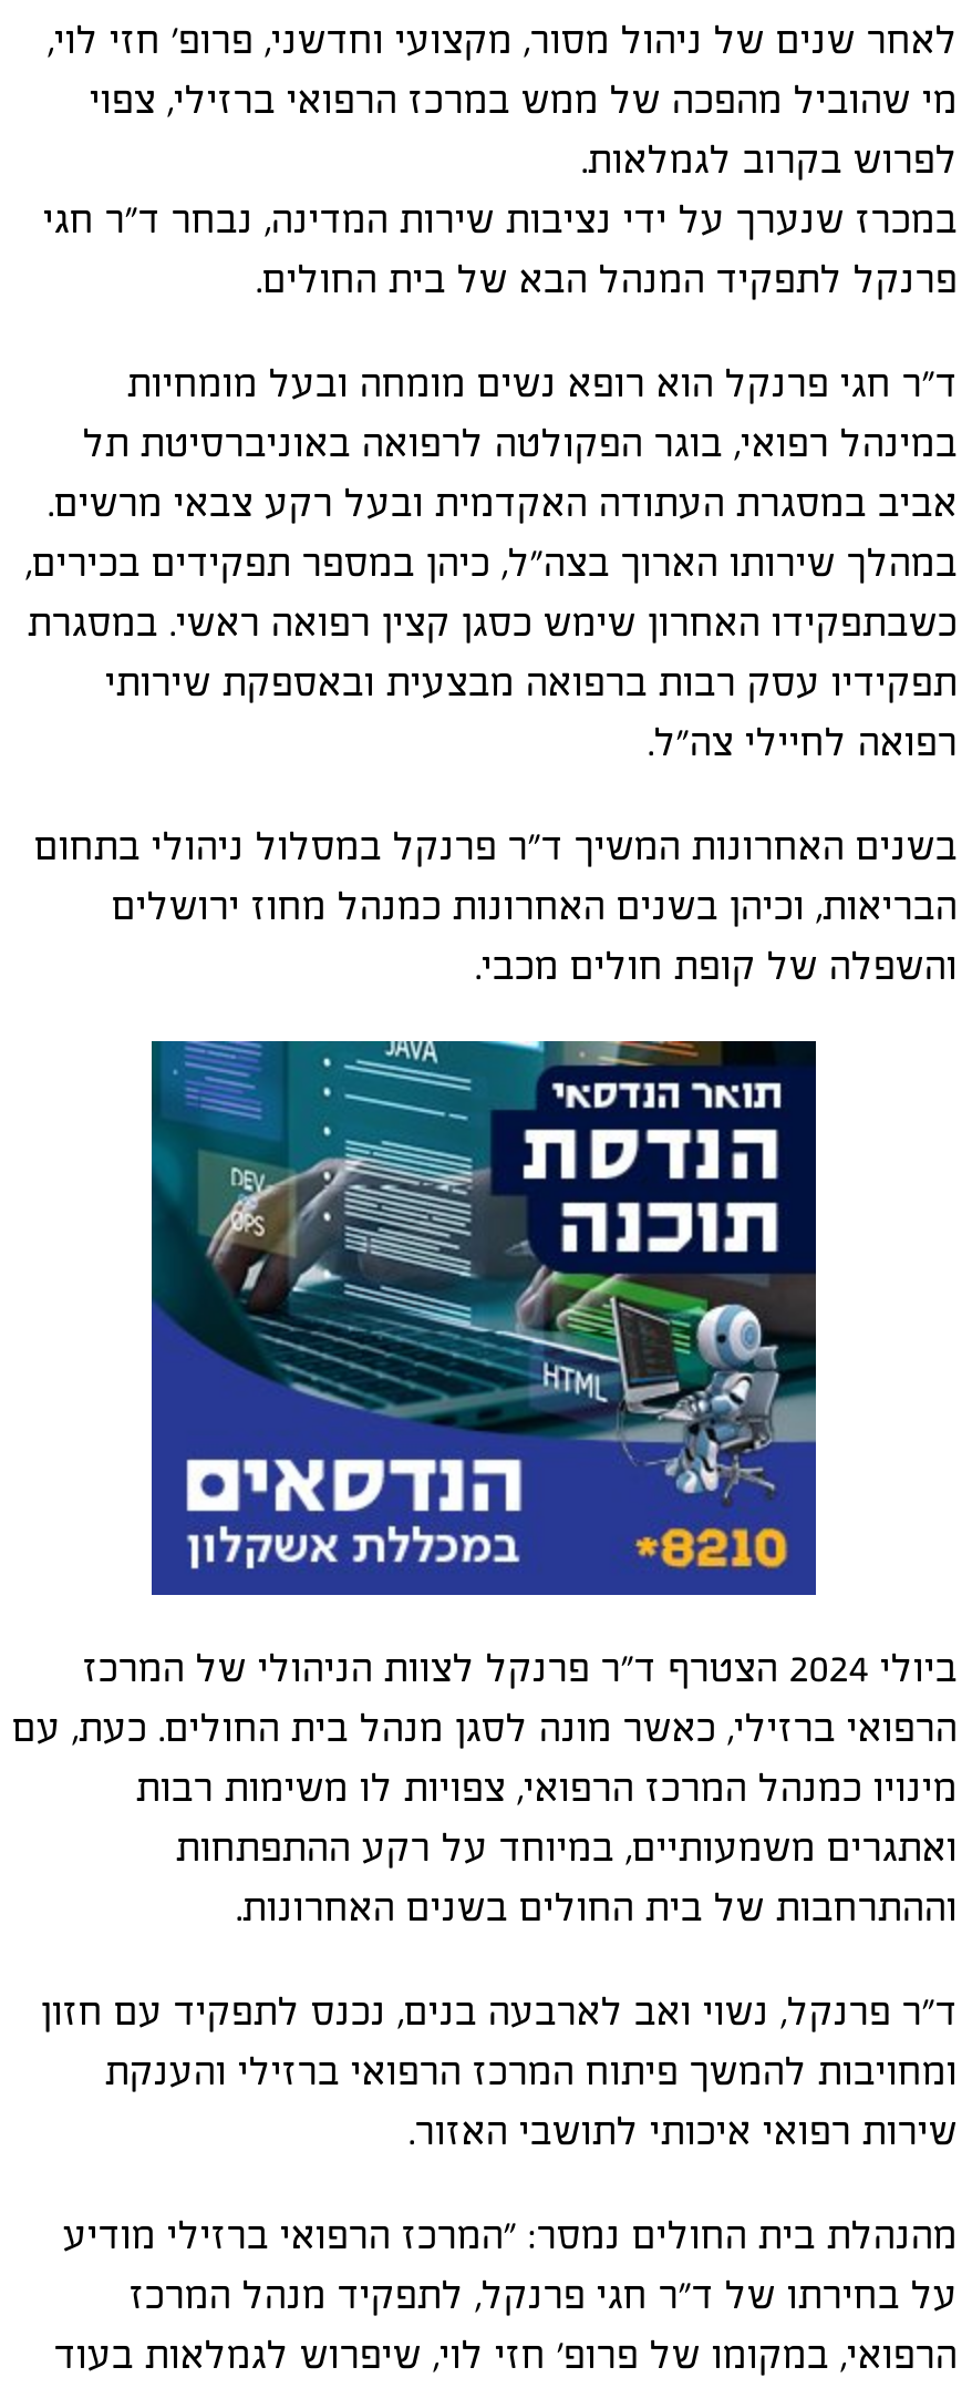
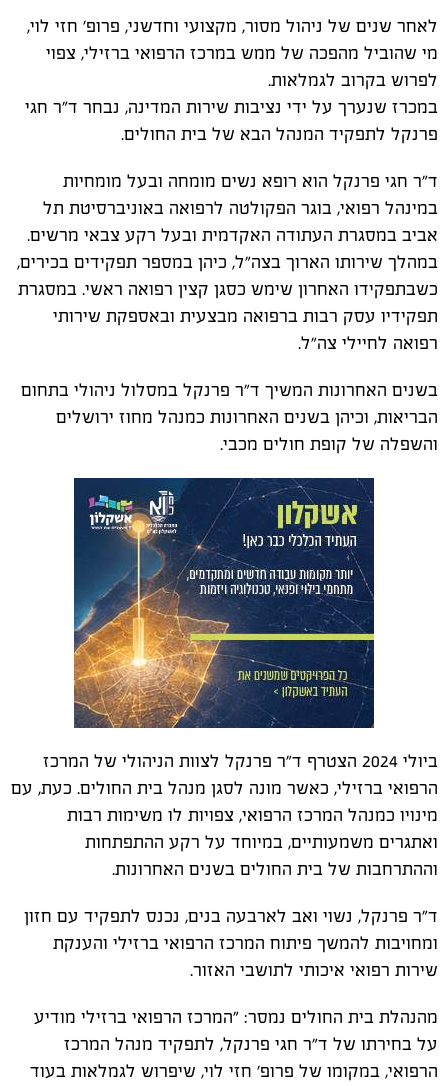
[149,1039,818,1597] [image] -> [73,477,375,729] [image]

